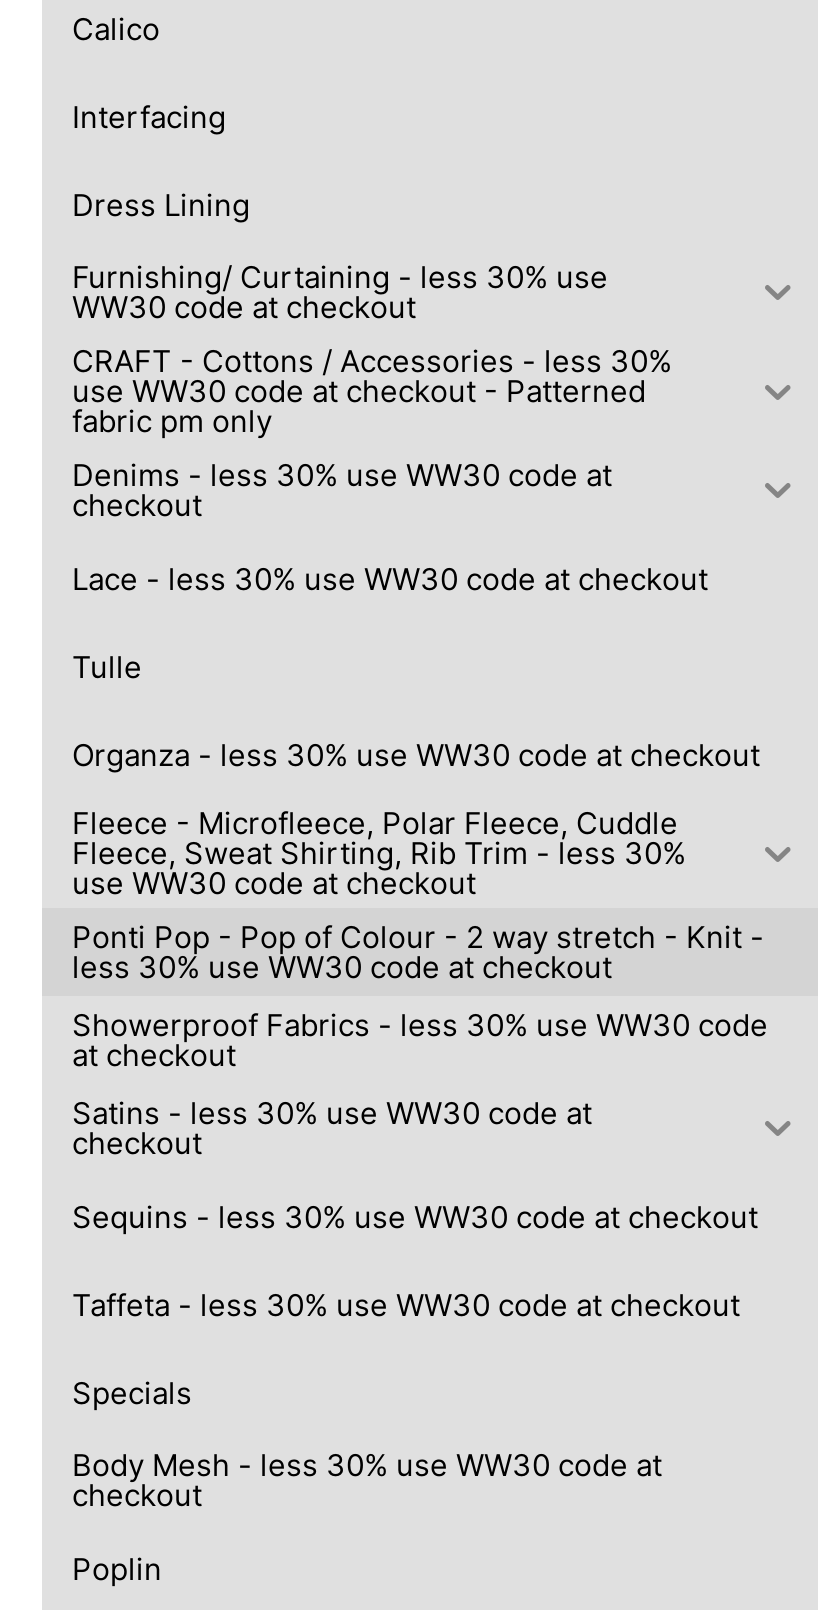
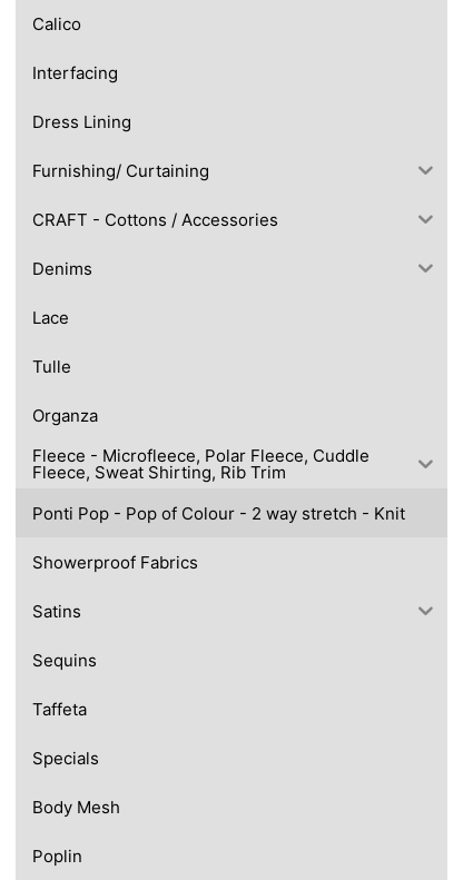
[72,258,708,597] Furnishing/ Curtaining - less 30% use | WW30 code at checkout | CRAFT - Cottons / Accessories - less 30% | use WW30 code at checkout - Patterned | fabric pm only | Denims - less 30% use WW30 code at | checkout | Lace - less 30% use WW30 code at checkout -> [32,160,278,328] Furnishing/ Curtaining | CRAFT - Cottons / Accessories | Denims | Lace
[72,735,760,773] Organza - less 30% use WW30 code at checkout -> [32,404,98,426] Organza
[72,834,768,1323] Fleece, Sweat Shirting, Rib Trim - less 30% | use WW30 code at checkout | Ponti Pop - Pop of Colour - 2 way stretch - Knit - | less 30% use WW30 code at checkout | Showerproof Fabrics - less 30% use WW30 code | at checkout | Satins - less 30% use WW30 code at | checkout | Sequins - less 30% use WW30 code at checkout | Taffeta - less 30% use WW30 code at checkout -> [32,462,405,719] Fleece, Sweat Shirting, Rib Trim | Ponti Pop - Pop of Colour - 2 way stretch - Knit | Showerproof Fabrics | Satins | Sequins | Taffeta
[72,1446,662,1514] Body Mesh - less 30% use WW30 code at | checkout -> [32,796,120,817] Body Mesh

